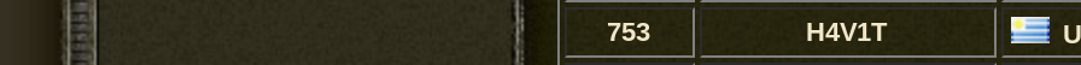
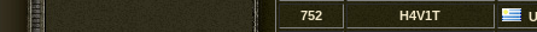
[607,17,650,46] 753 -> [300,8,322,23] 752

